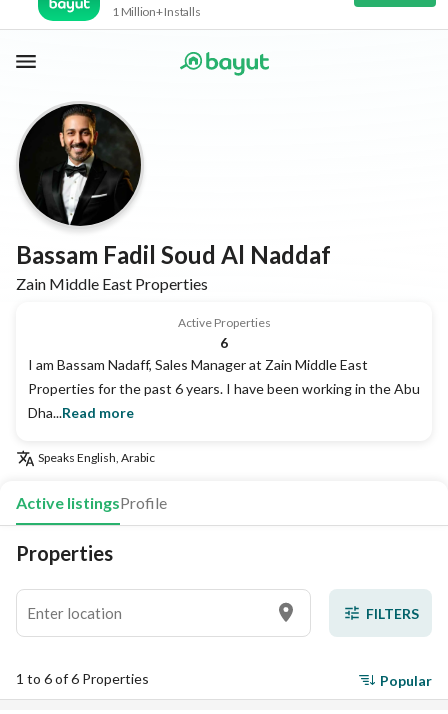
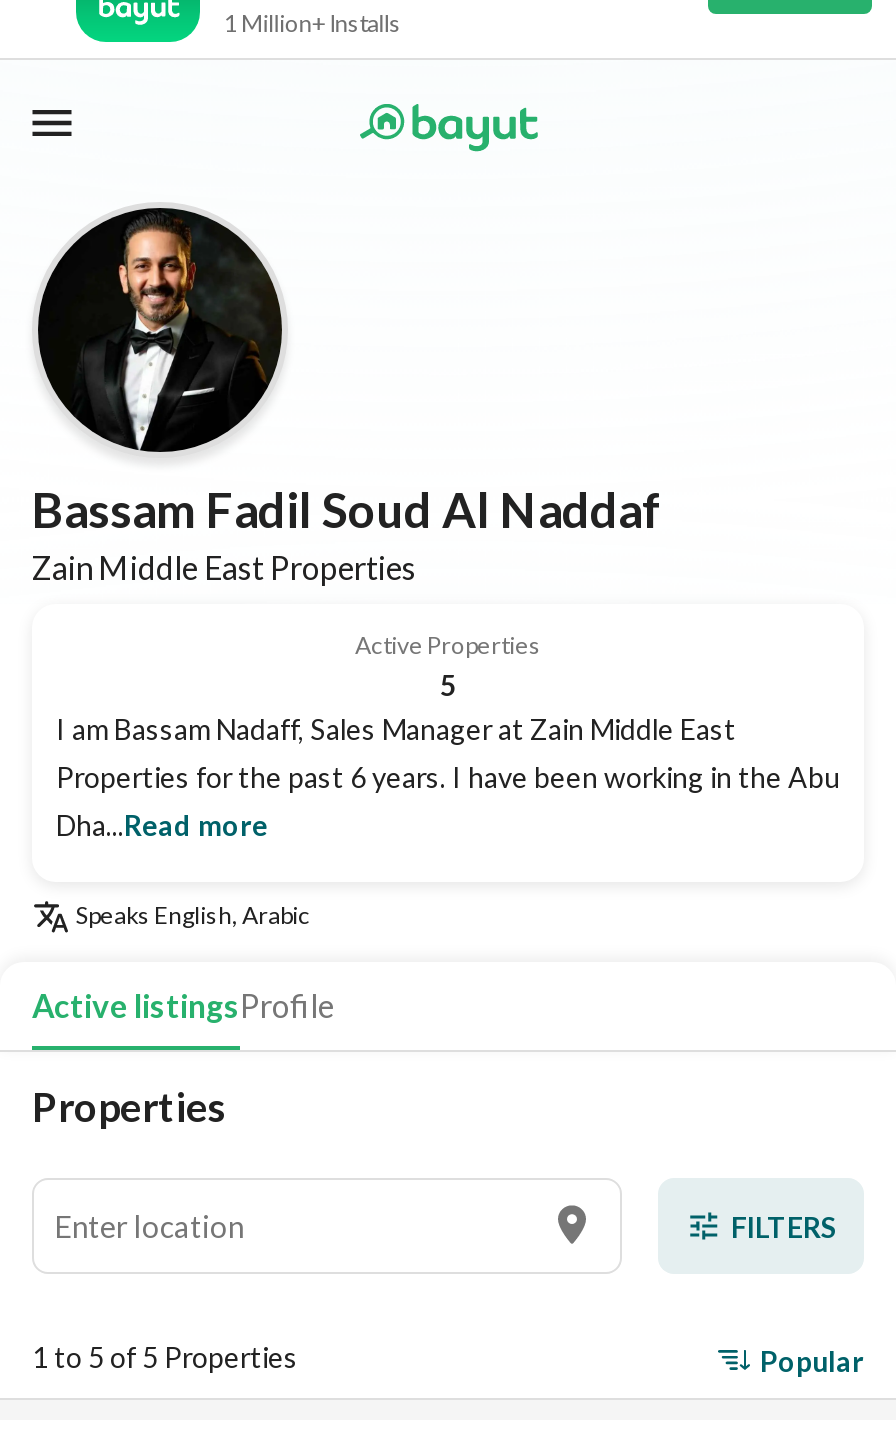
[220,334,228,351] 6 -> [440,668,456,702] 5
[16,669,149,686] 1 to 6 of 6 Properties -> [32,1339,298,1373] 1 to 5 of 5 Properties

